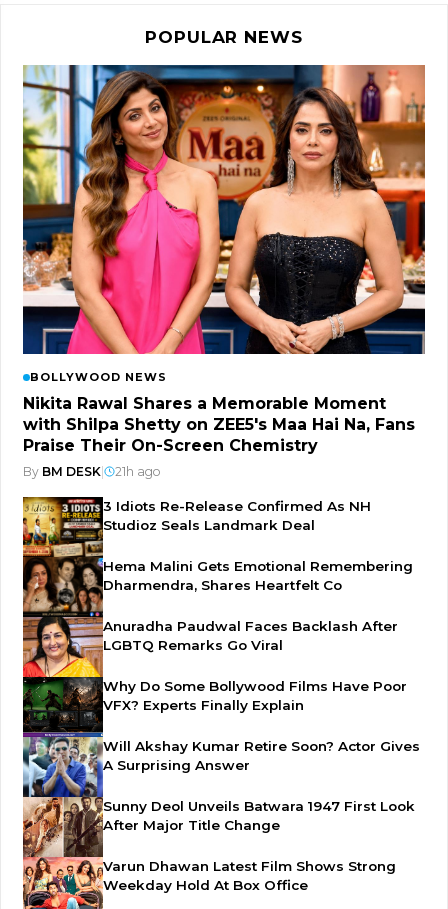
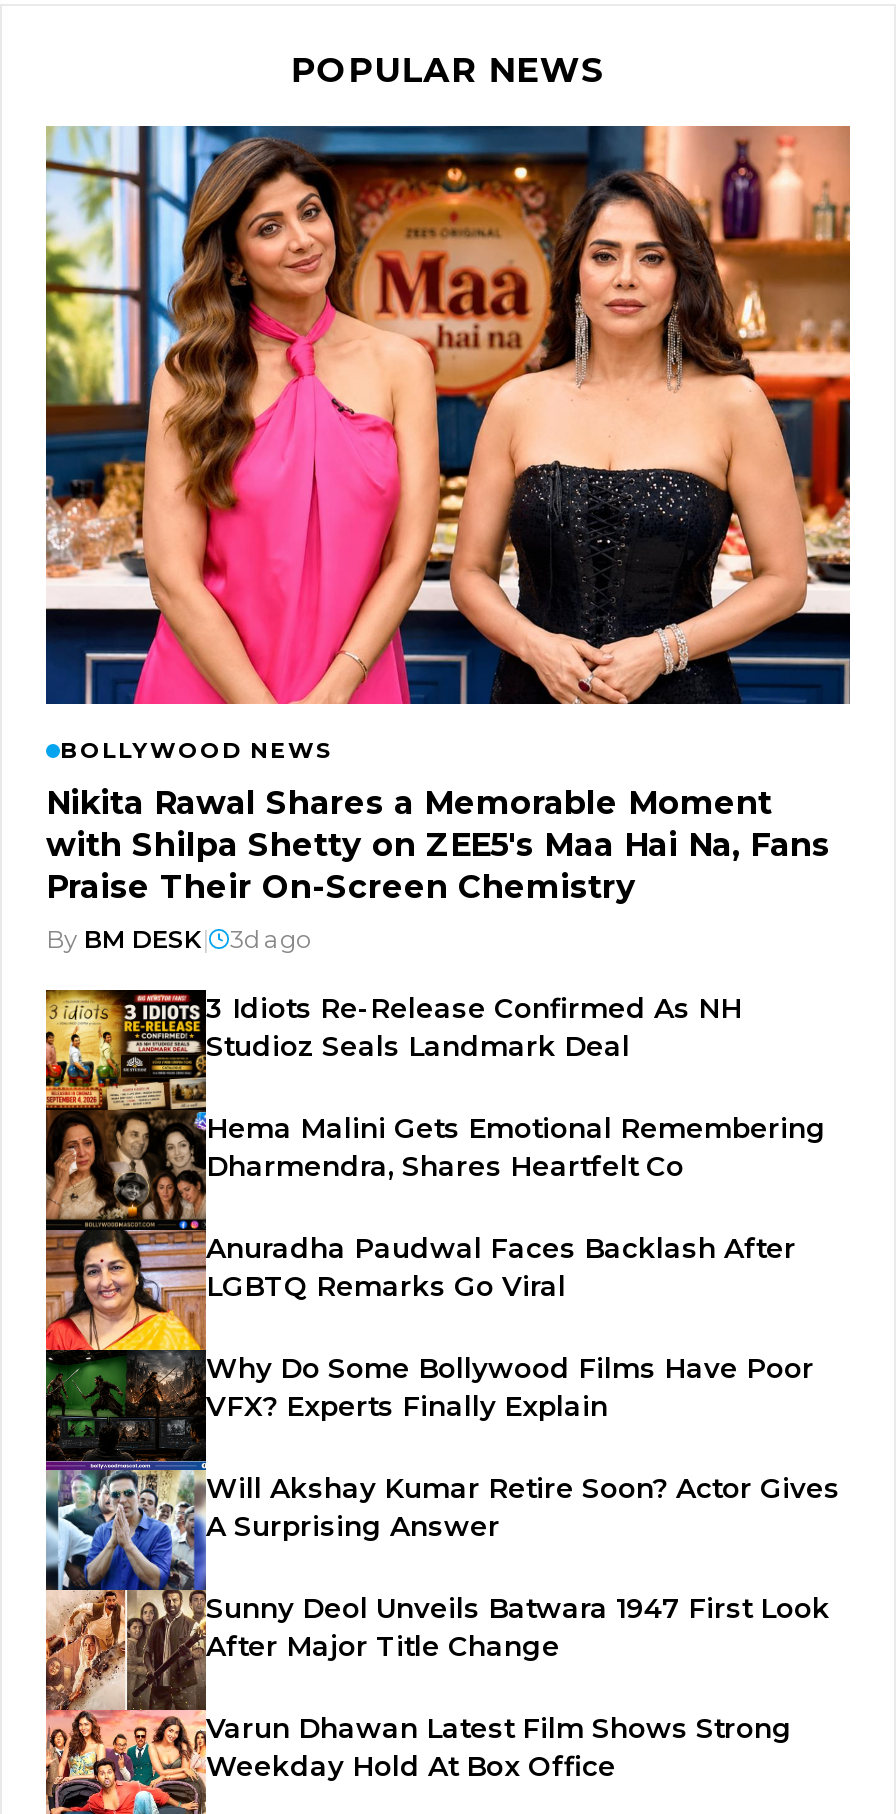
[115,464,161,479] 21h ago -> [230,925,312,955] 3d ago

